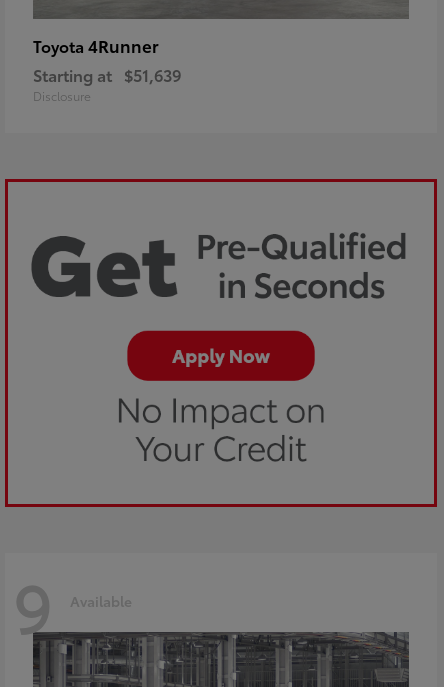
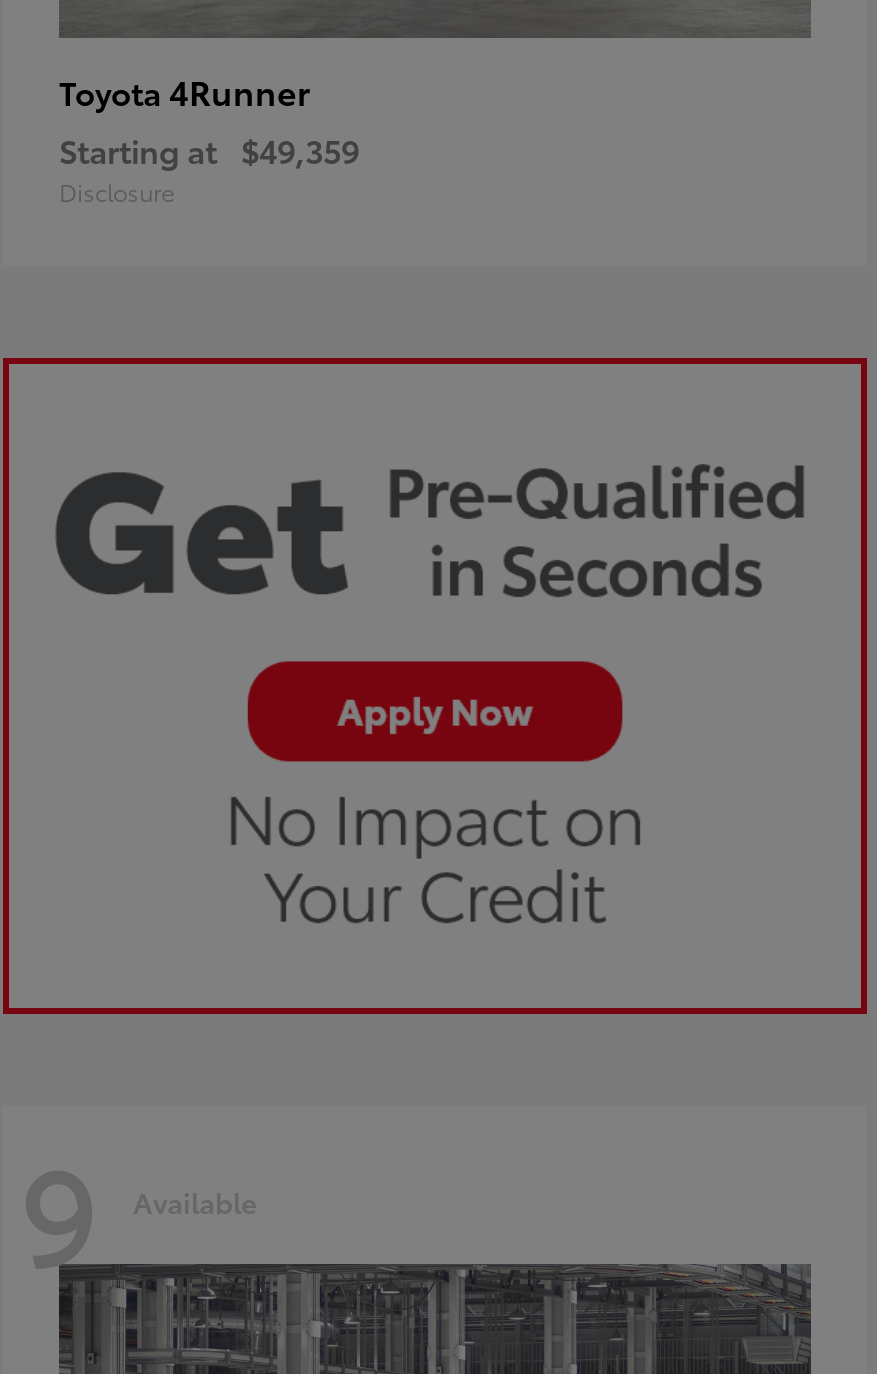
[33,63,181,86] Starting at $51,639 -> [59,126,359,172] Starting at $49,359

